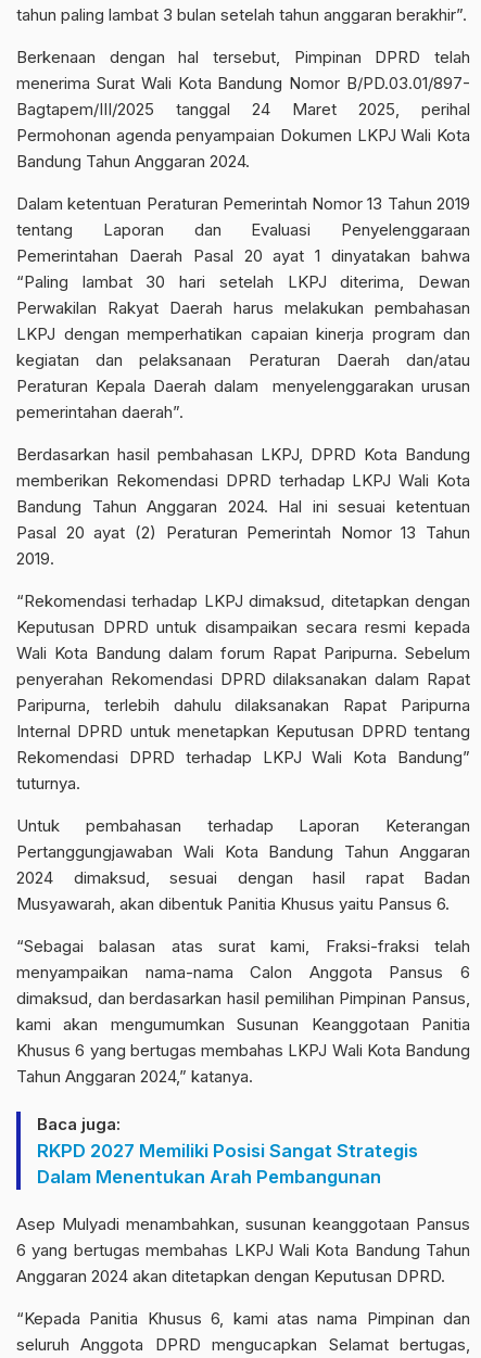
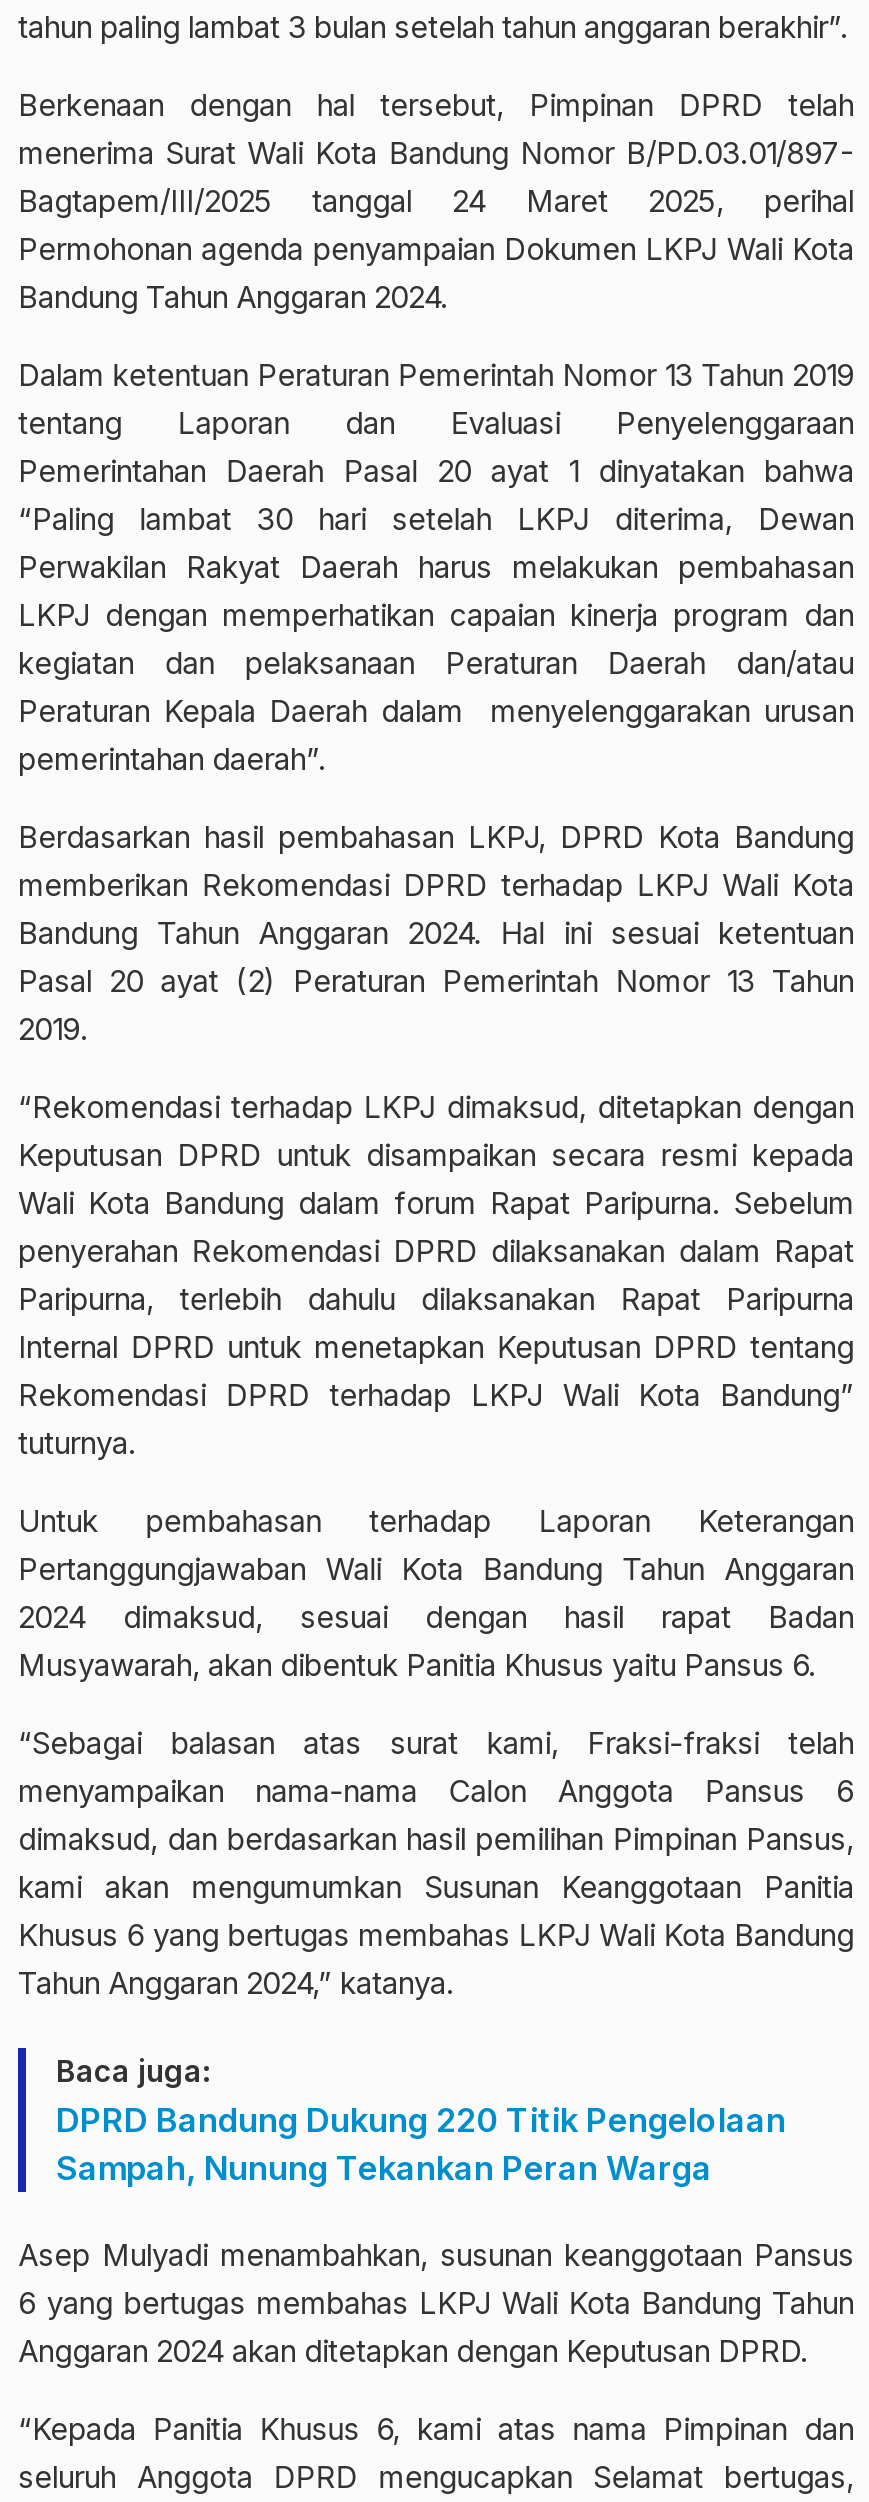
[37,1139,418,1187] RKPD 2027 Memiliki Posisi Sangat Strategis | Dalam Menentukan Arah Pembangunan -> [56,2099,786,2187] DPRD Bandung Dukung 220 Titik Pengelolaan | Sampah, Nunung Tekankan Peran Warga

